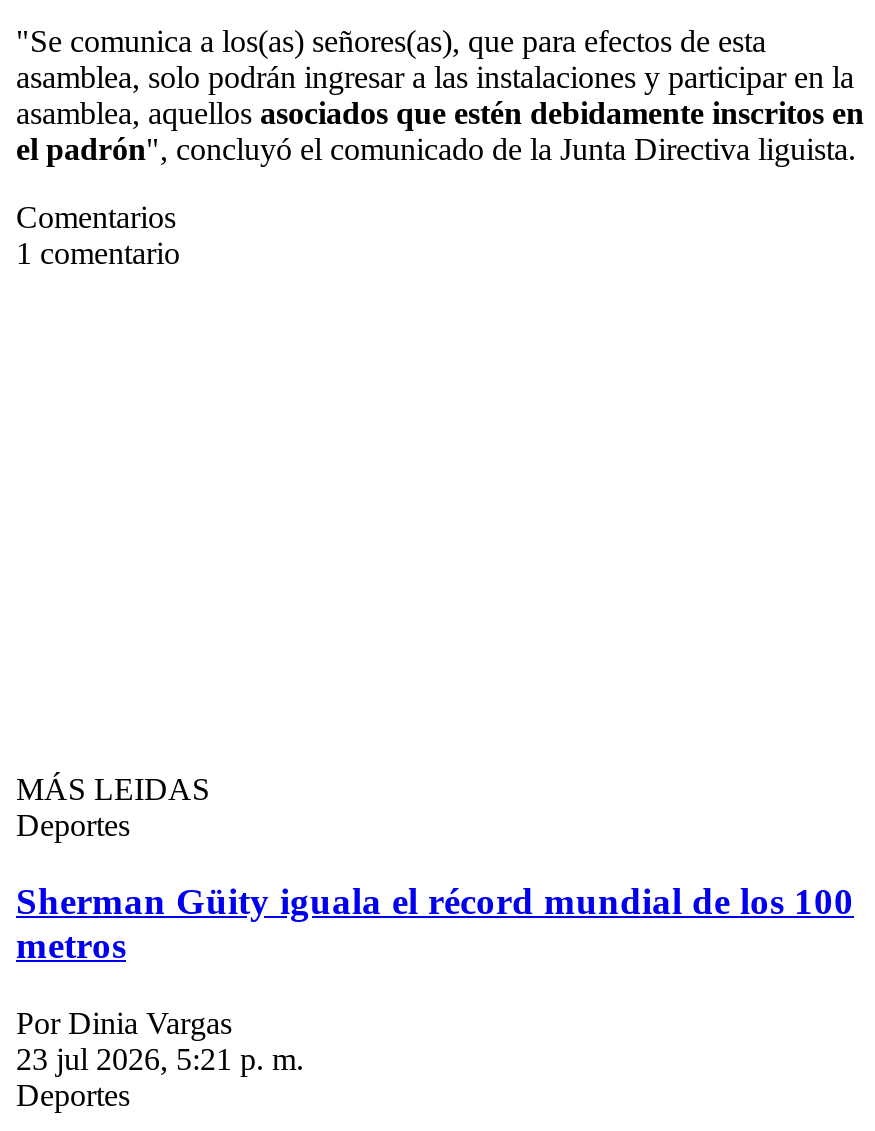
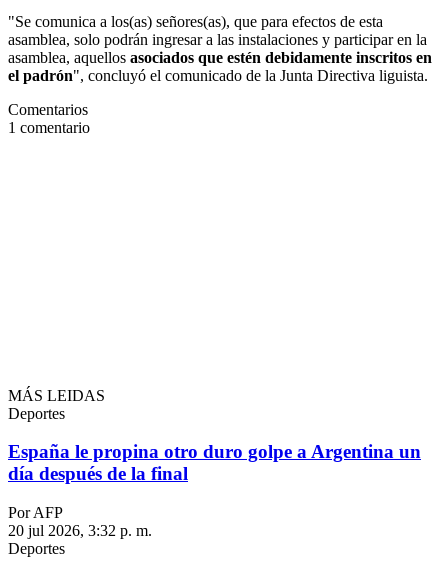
[16,881,854,967] Sherman Güity iguala el récord mundial de los 100 | metros -> [8,441,421,484] España le propina otro duro golpe a Argentina un | día después de la final
[16,1006,304,1076] Por Dinia Vargas | 23 jul 2026, 5:21 p. m. -> [8,504,152,539] Por AFP | 20 jul 2026, 3:32 p. m.

